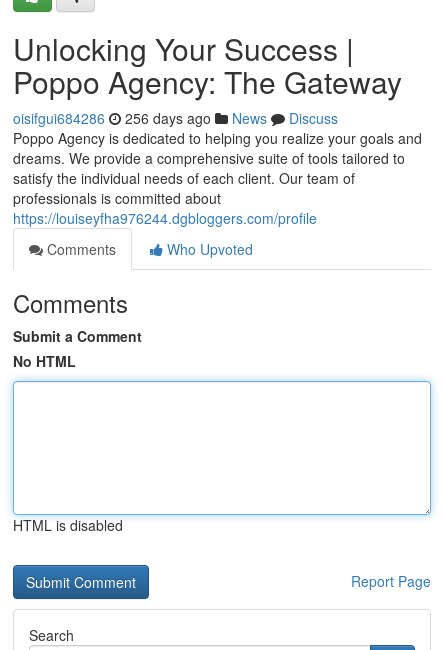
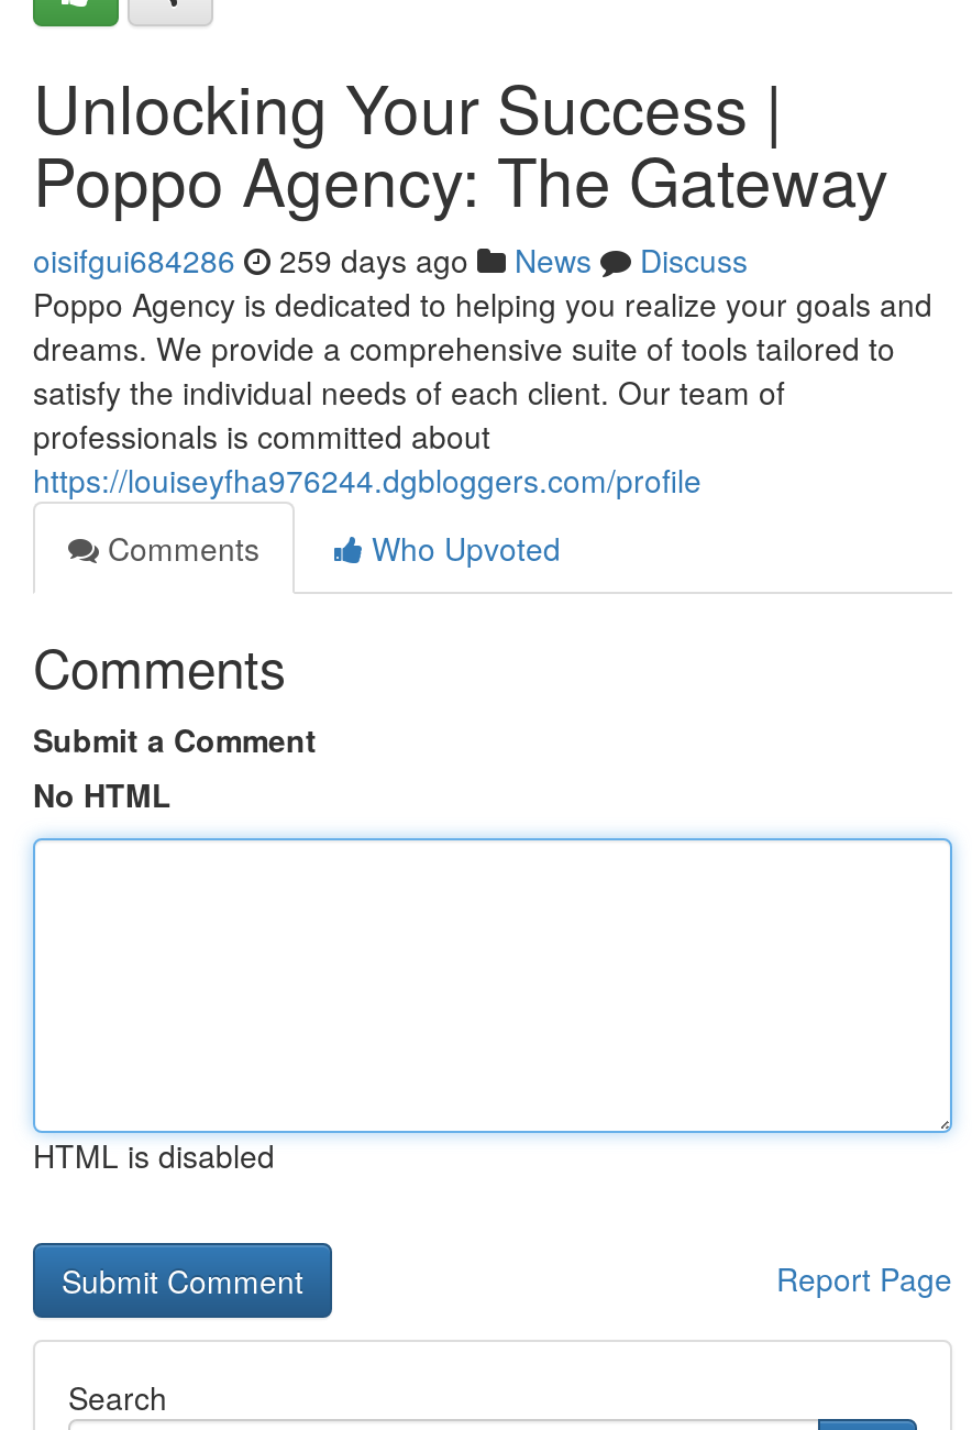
[13,108,338,128] oisifgui684286 256 days ago News Discuss -> [33,238,748,282] oisifgui684286 259 days ago News Discuss

